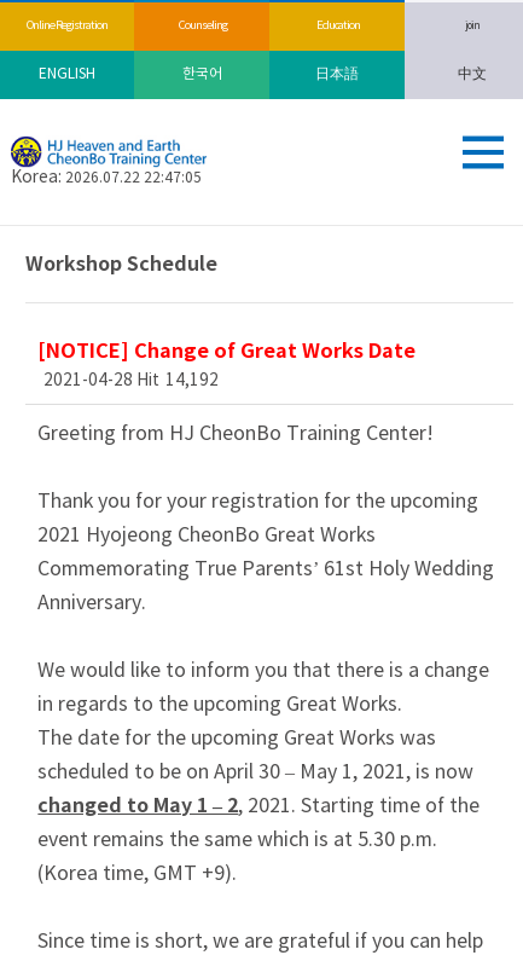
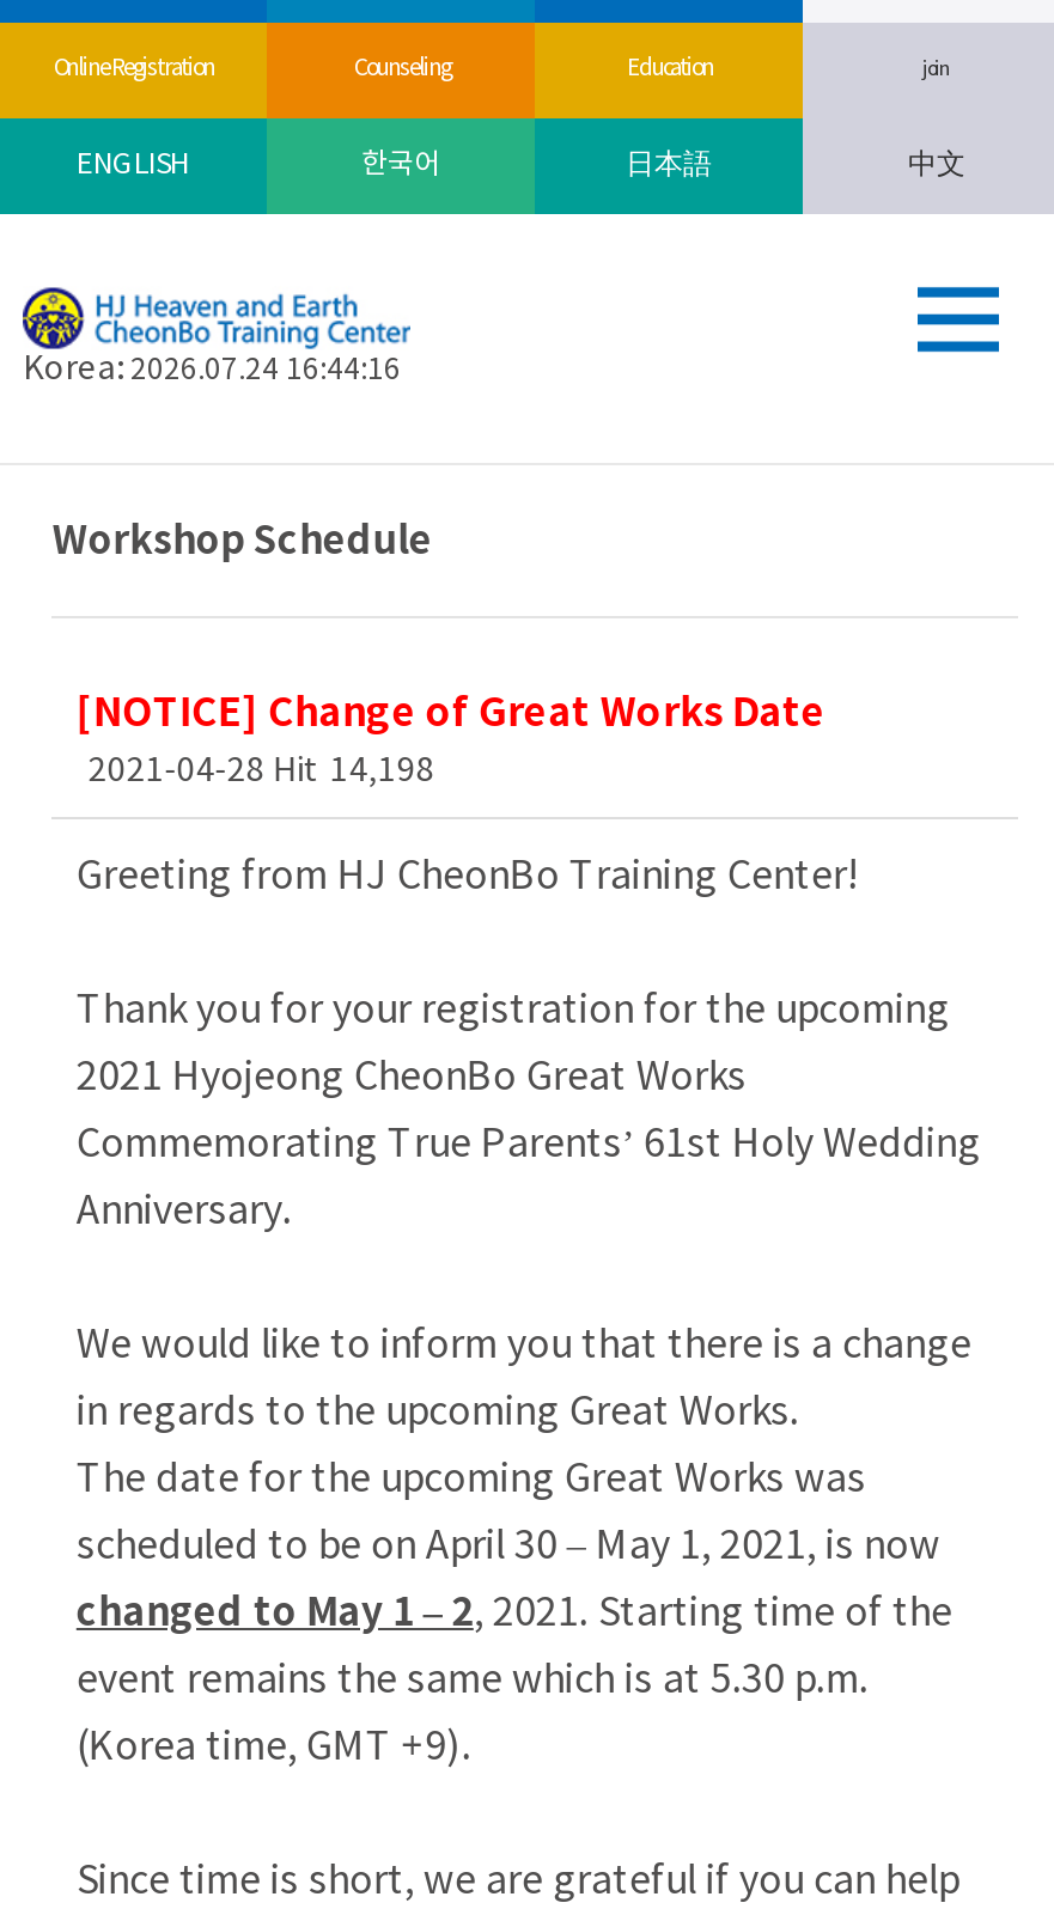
[11,168,202,187] Korea: 2026.07.22 22:47:05 -> [23,350,401,388] Korea: 2026.07.24 16:44:16
[44,371,219,390] 2021-04-28 Hit 14,192 -> [88,752,435,791] 2021-04-28 Hit 14,198

